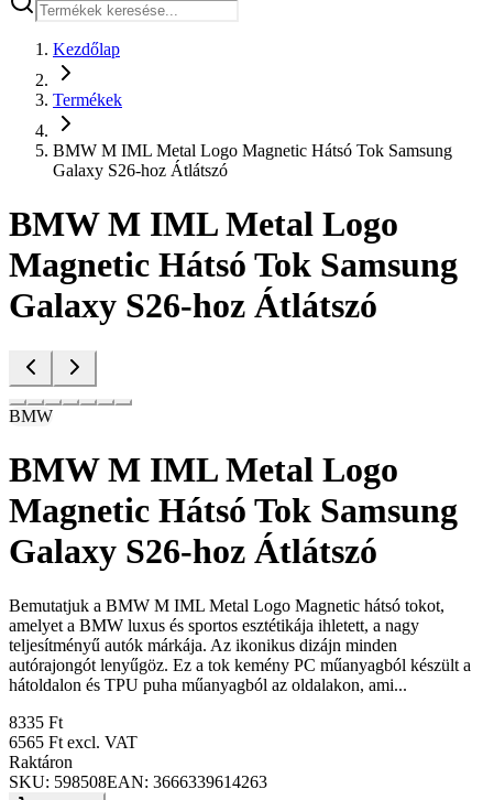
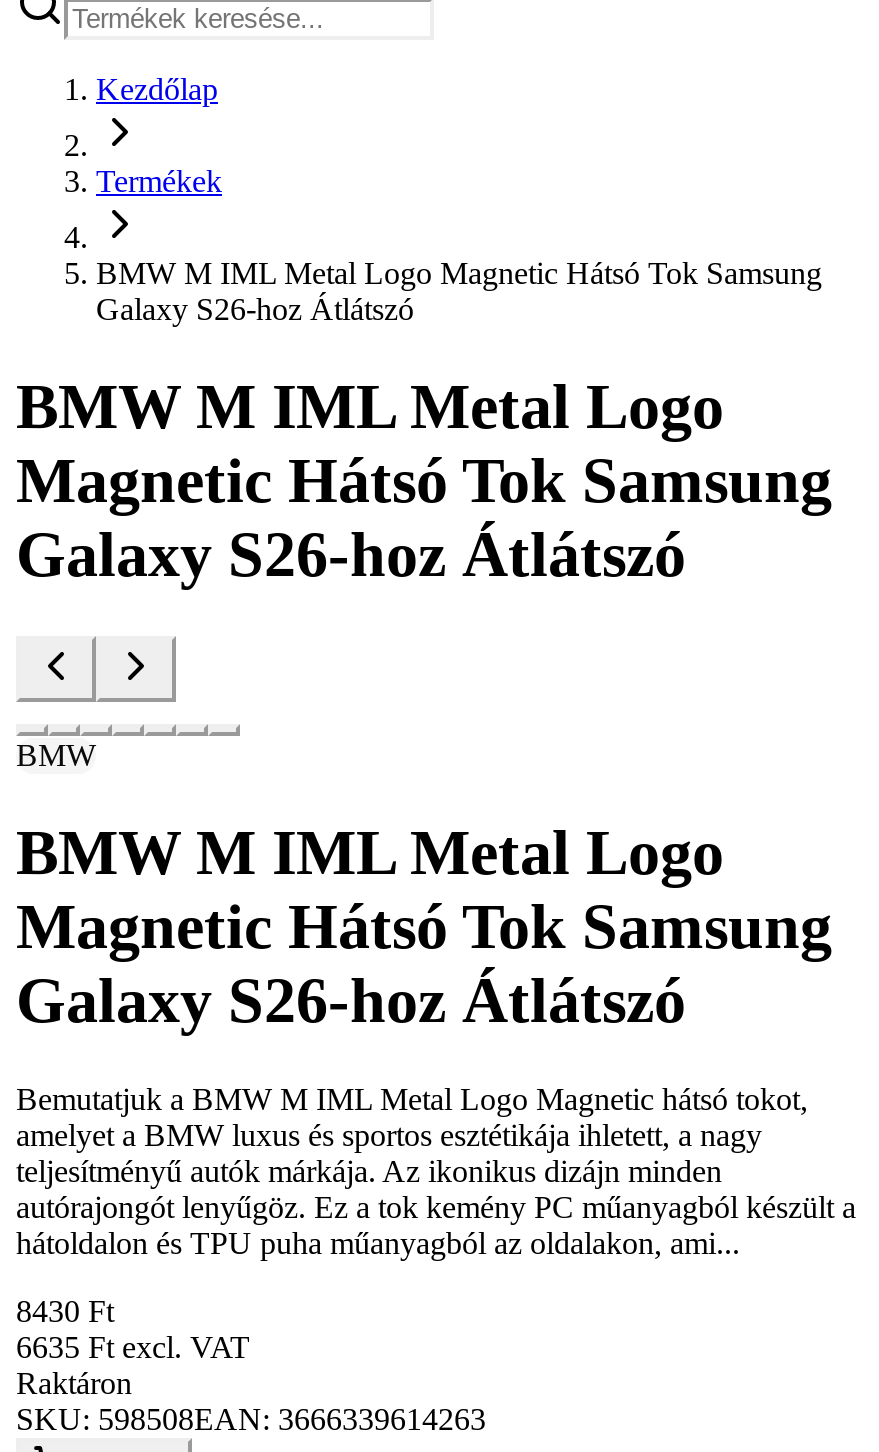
[9,713,63,731] 8335 Ft -> [16,1294,114,1328] 8430 Ft
[9,733,138,751] 6565 Ft excl. VAT -> [16,1330,250,1364] 6635 Ft excl. VAT

